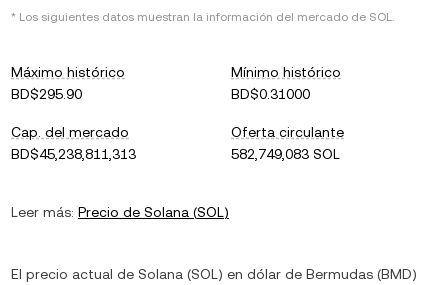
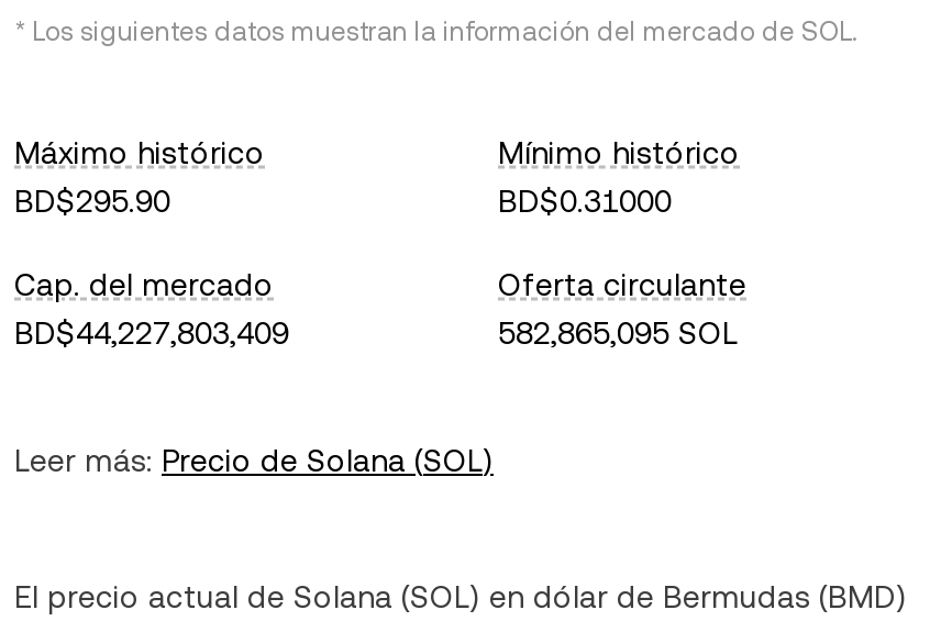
[11,146,136,162] BD$45,238,811,313 -> [14,315,289,351] BD$44,227,803,409
[231,146,340,162] 582,749,083 SOL -> [498,315,738,351] 582,865,095 SOL

